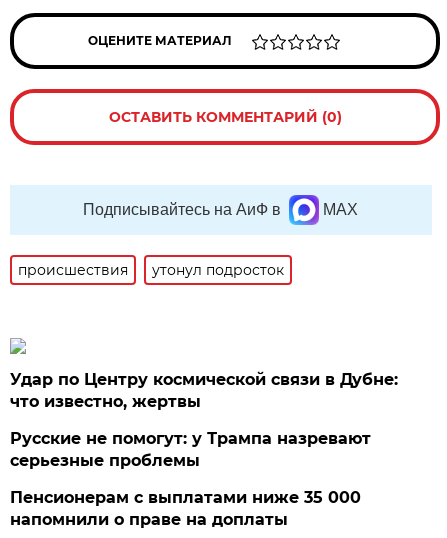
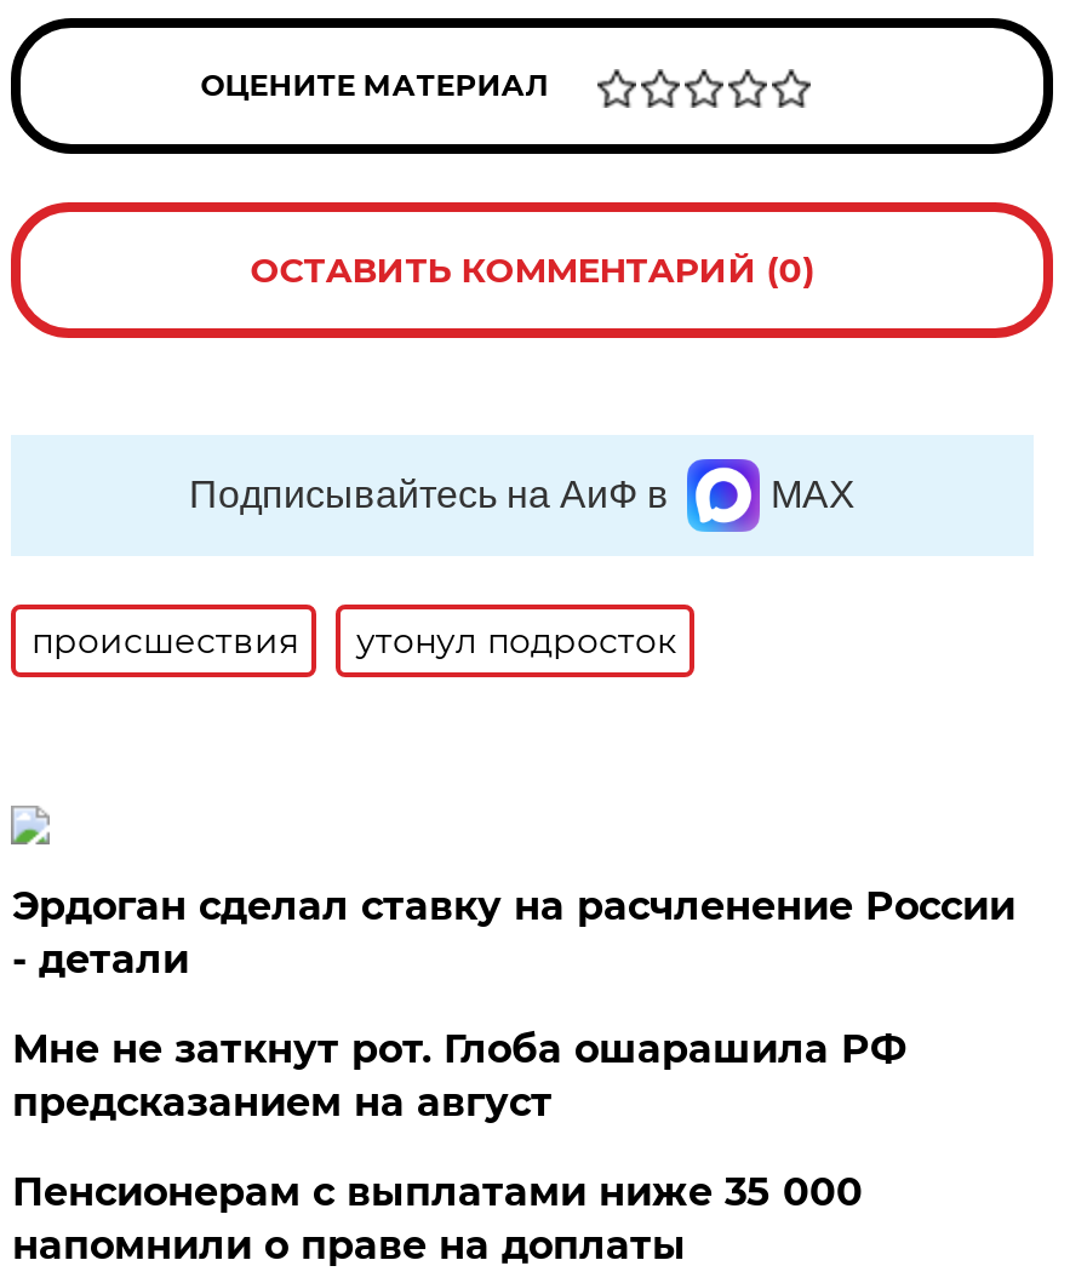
[10,370,398,411] Удар по Центру космической связи в Дубне: | что известно, жертвы -> [12,883,1015,983] Эрдоган сделал ставку на расчленение России | - детали
[10,429,371,470] Русские не помогут: у Трампа назревают | серьезные проблемы -> [12,1026,906,1126] Мне не заткнут рот. Глоба ошарашила РФ | предсказанием на август

